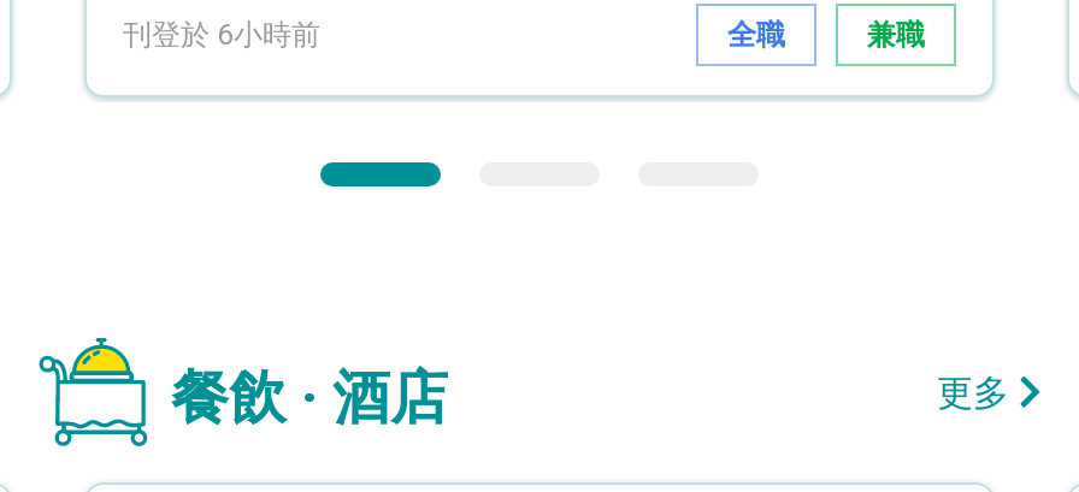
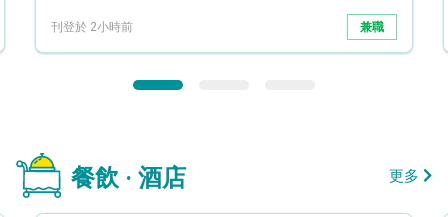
[123,17,785,51] 刊登於 6小時前 | 全職 -> [51,19,133,33] 刊登於 2小時前

